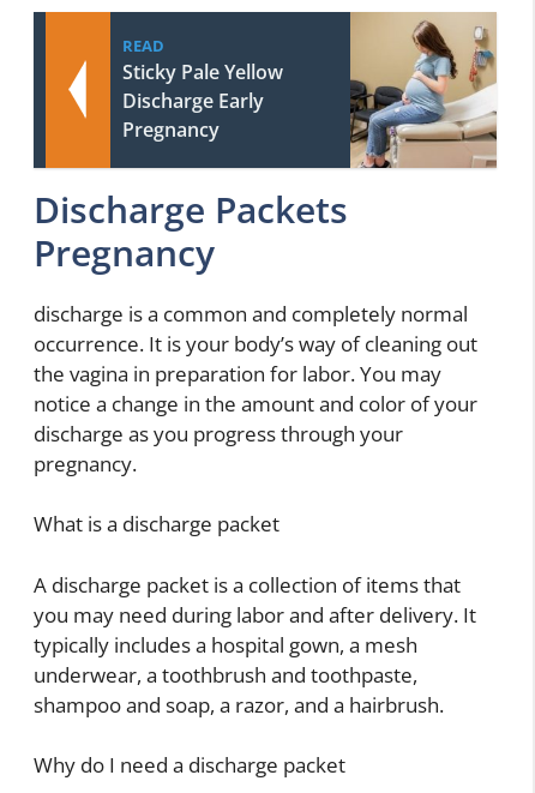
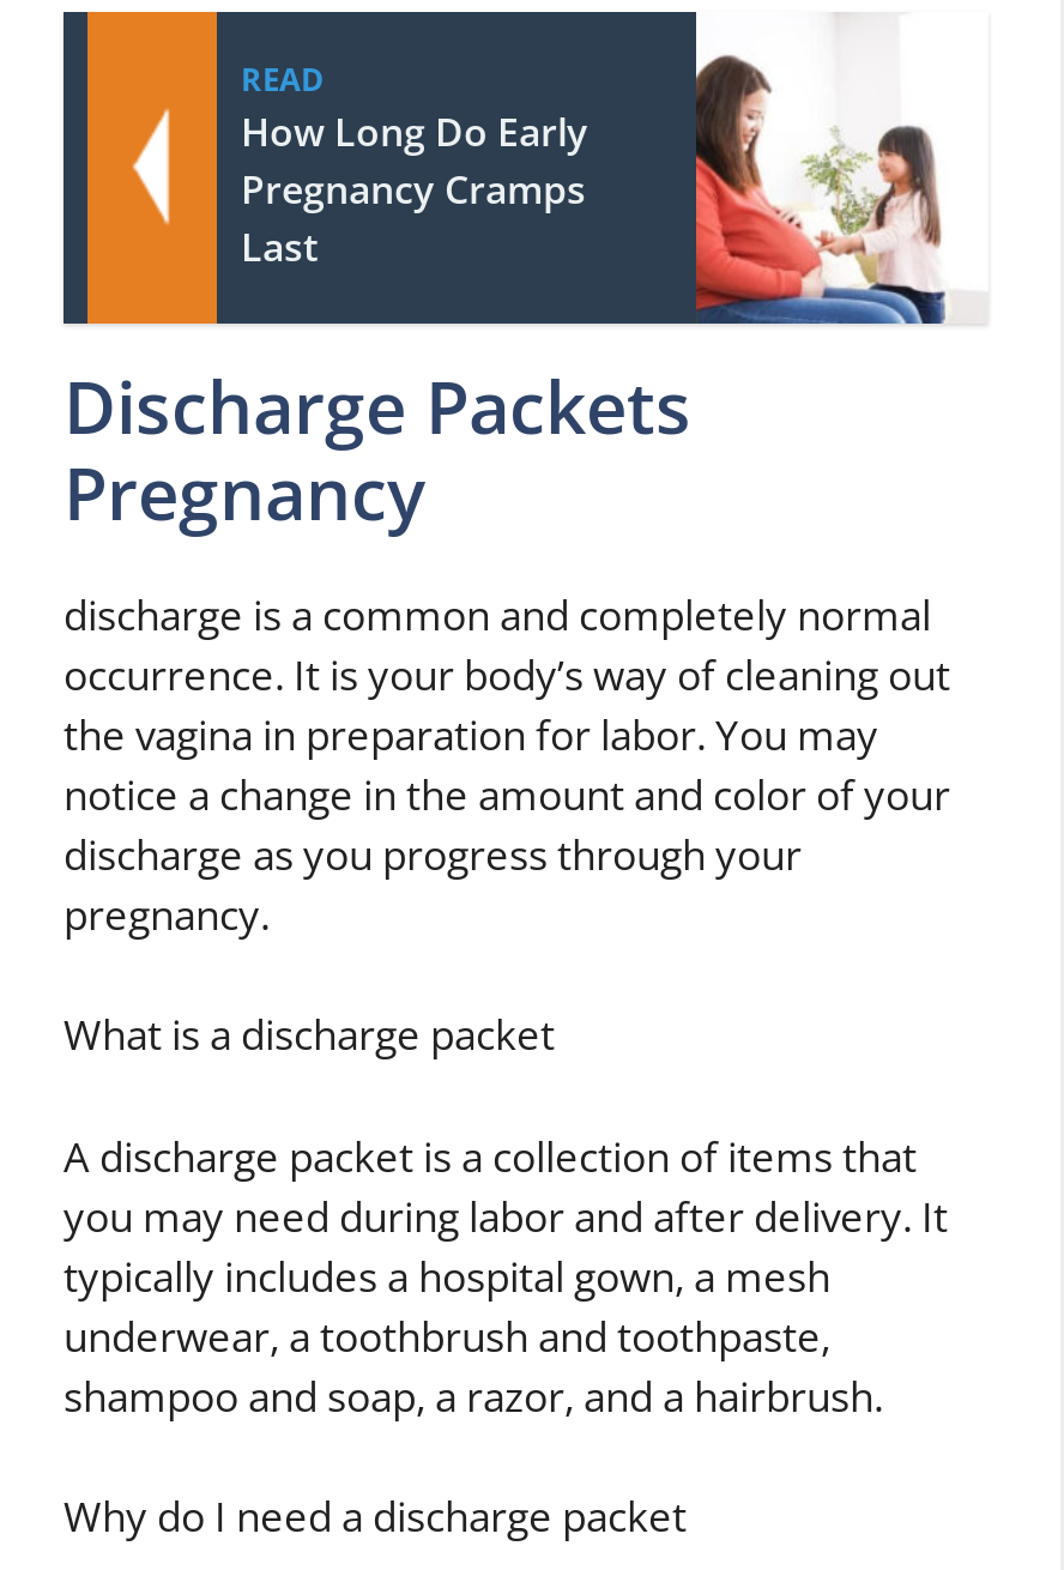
[349,11,498,169] [image] -> [694,12,989,326] [image]
[122,58,283,142] Sticky Pale Yellow | Discharge Early | Pregnancy -> [241,105,588,272] How Long Do Early | Pregnancy Cramps | Last

